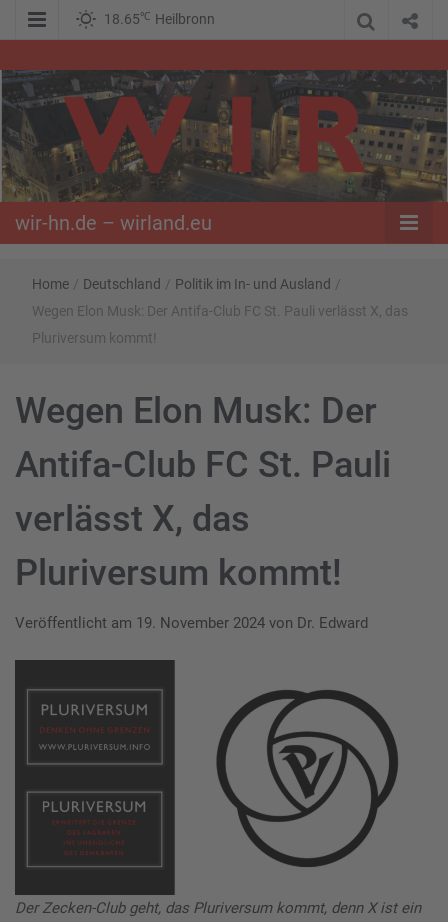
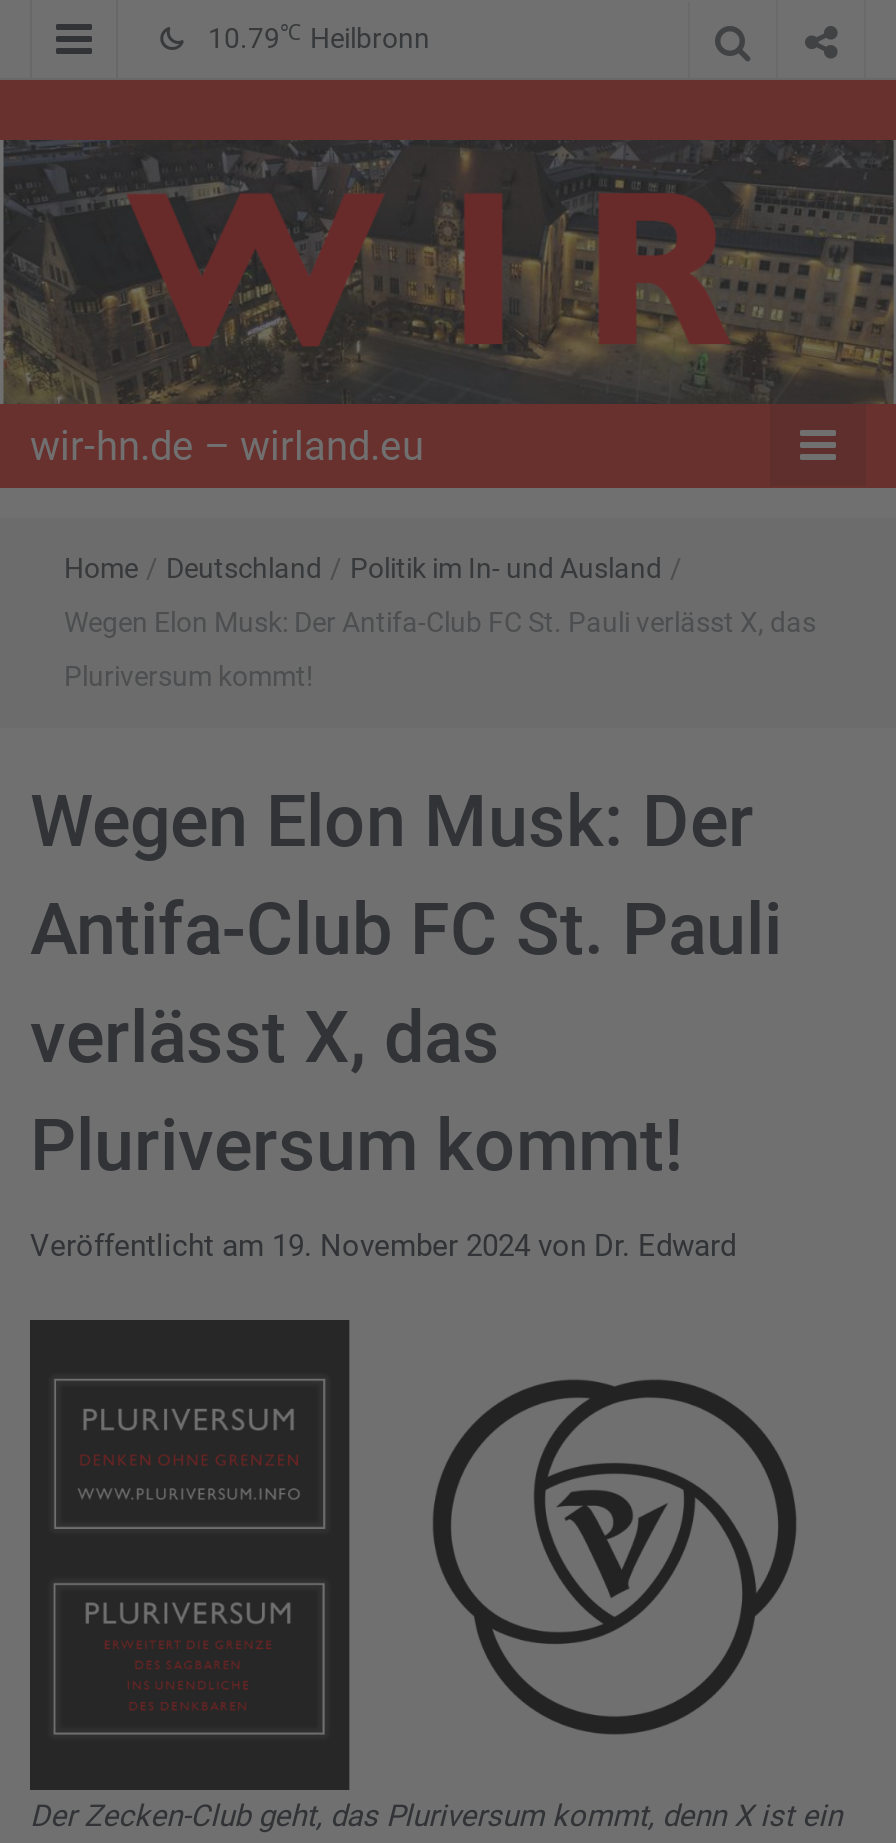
[104,10,215,27] 18.65℃ Heilbronn -> [208,20,430,54] 10.79℃ Heilbronn

